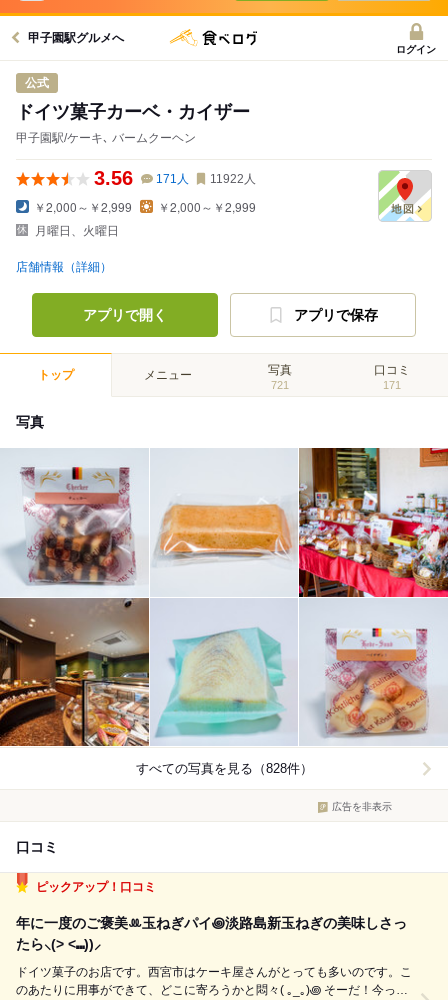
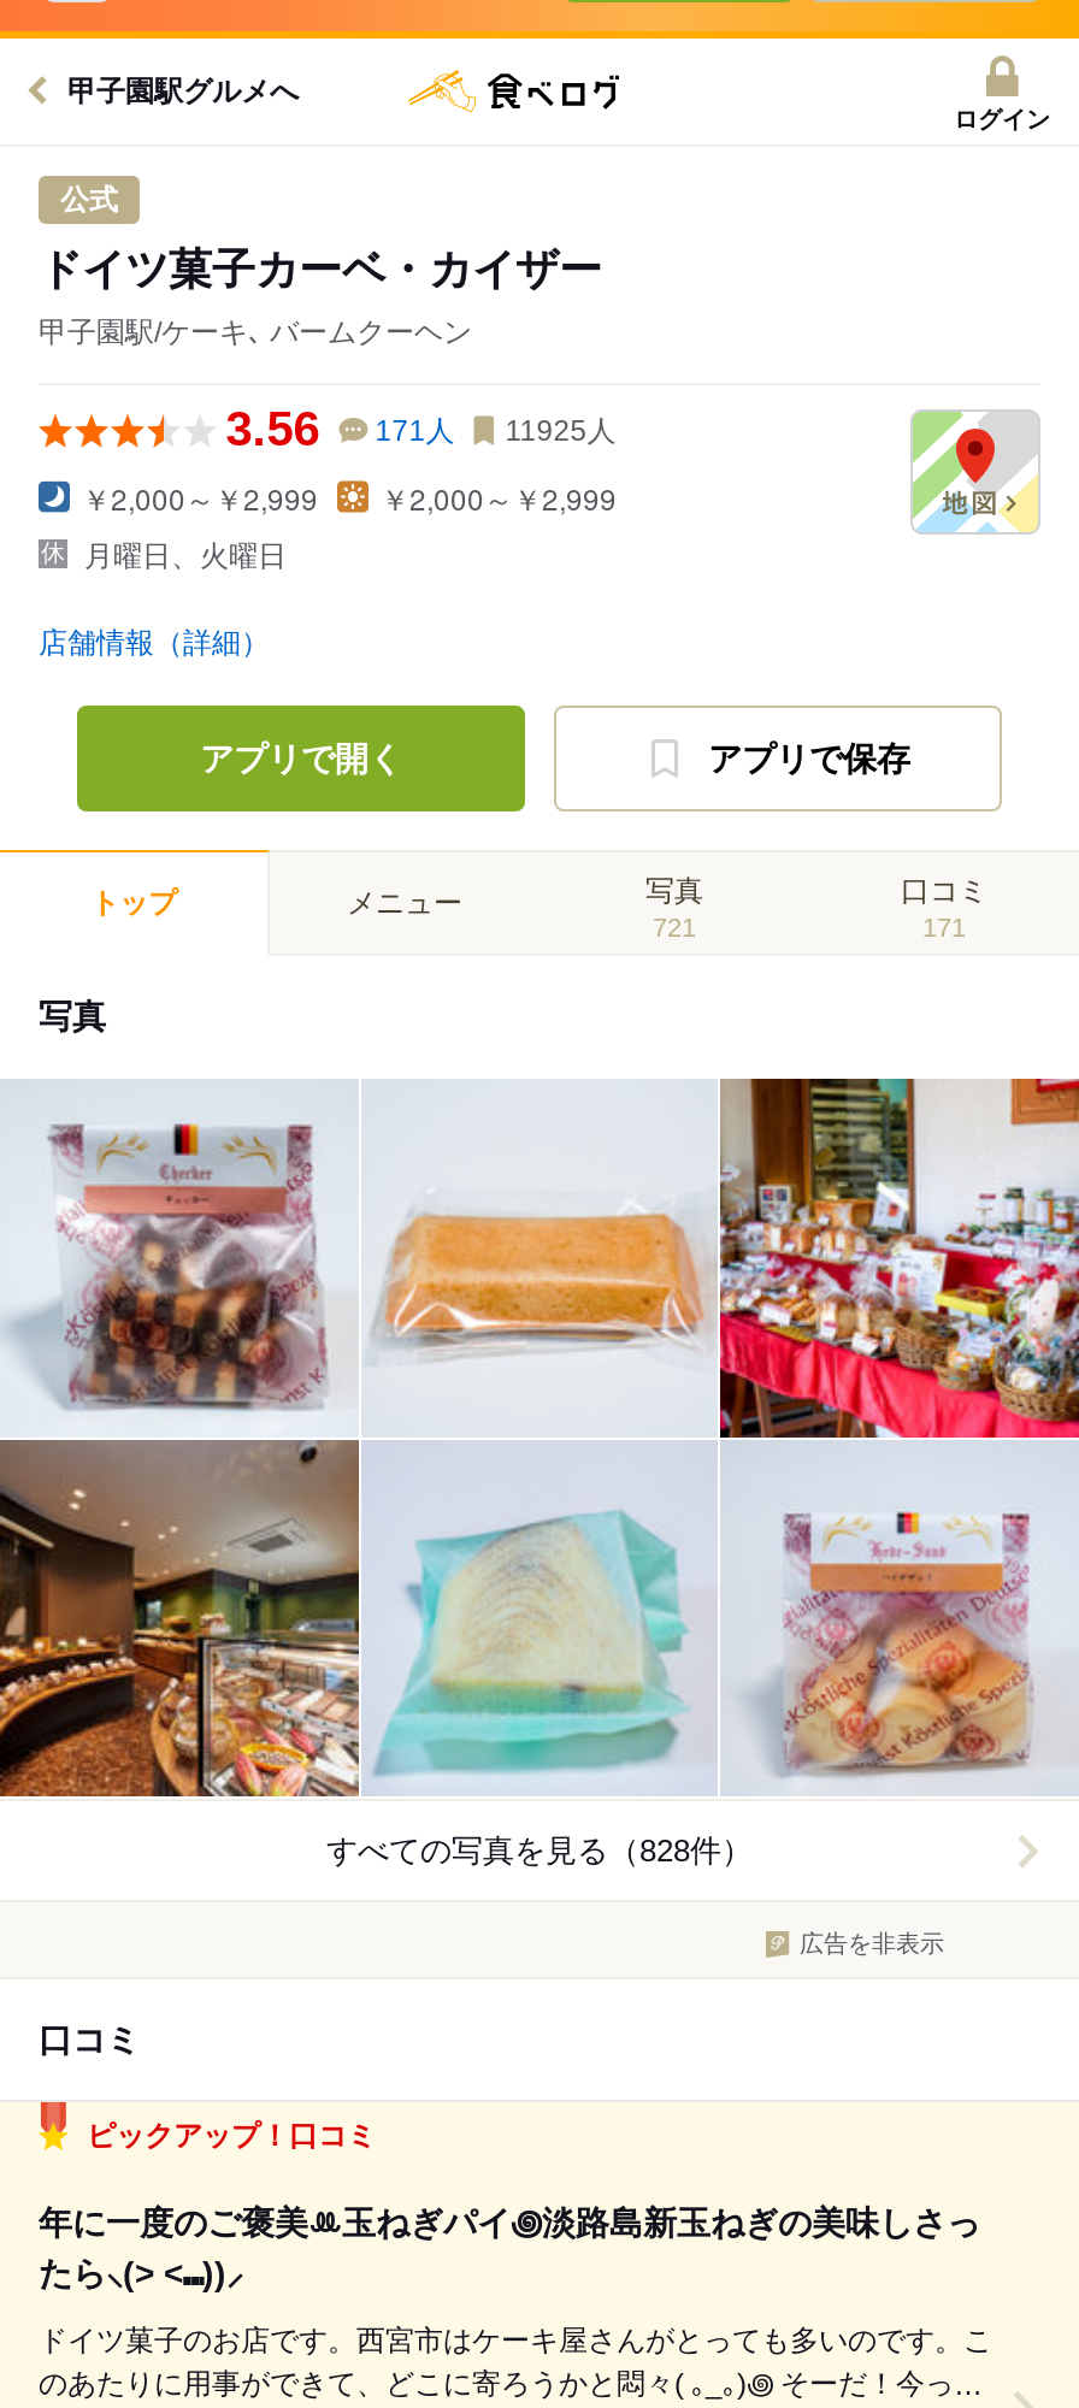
[94,167,256,189] 3.56 171人 11922人 -> [226,402,616,455] 3.56 171人 11925人

